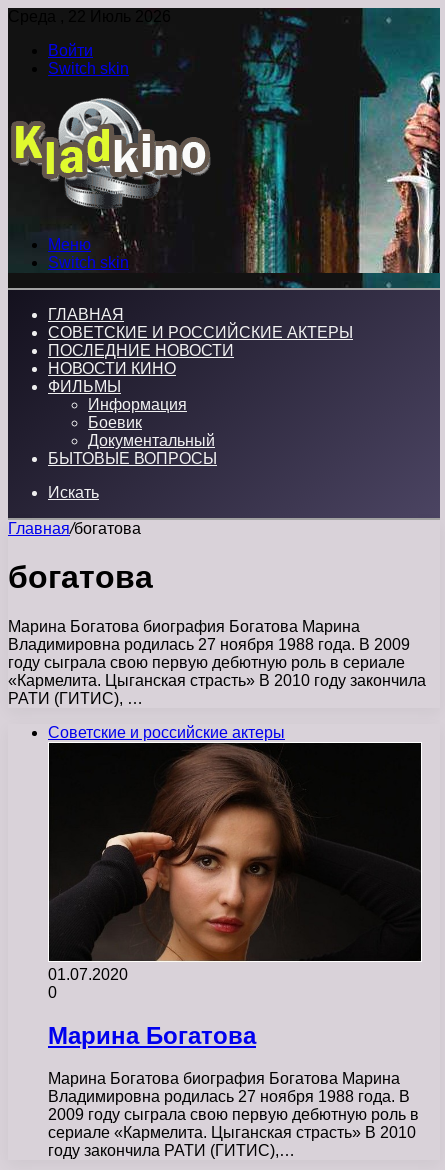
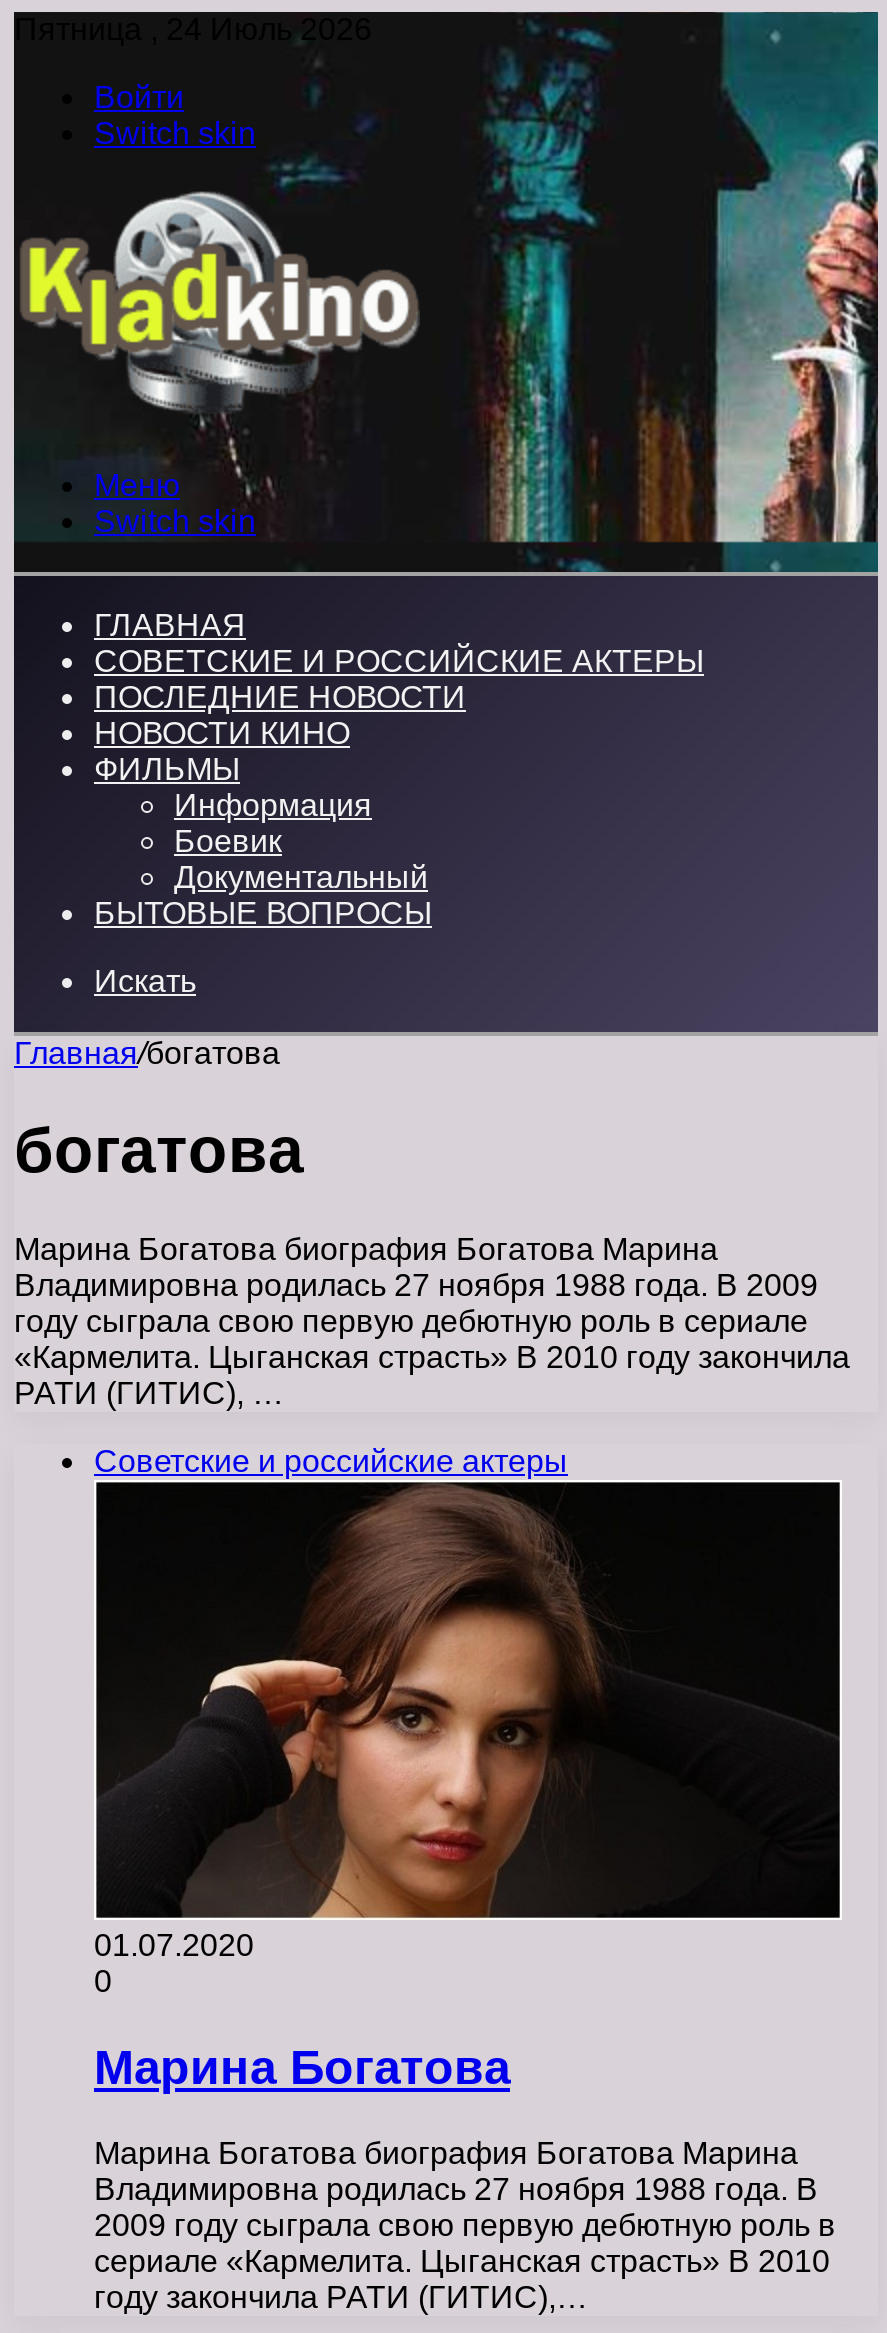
[8,8,171,25] Среда , 22 Июль 2026 -> [14,12,372,46] Пятница , 24 Июль 2026

